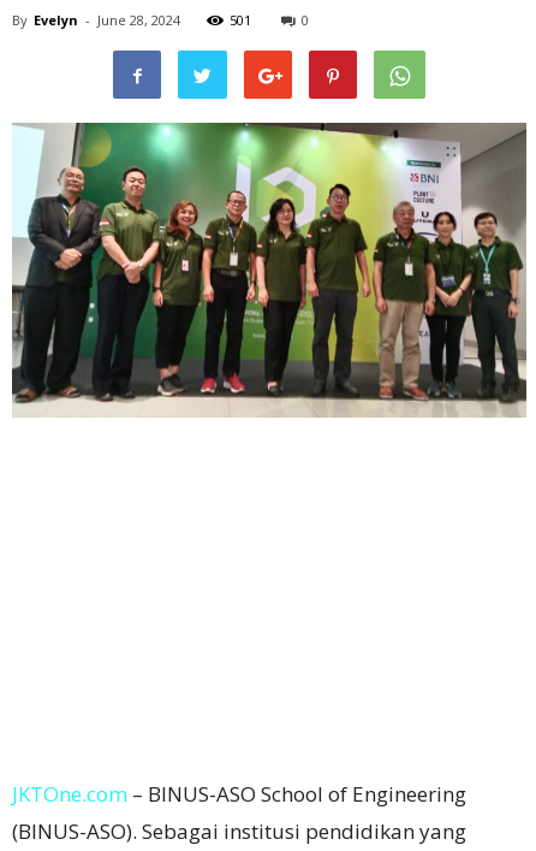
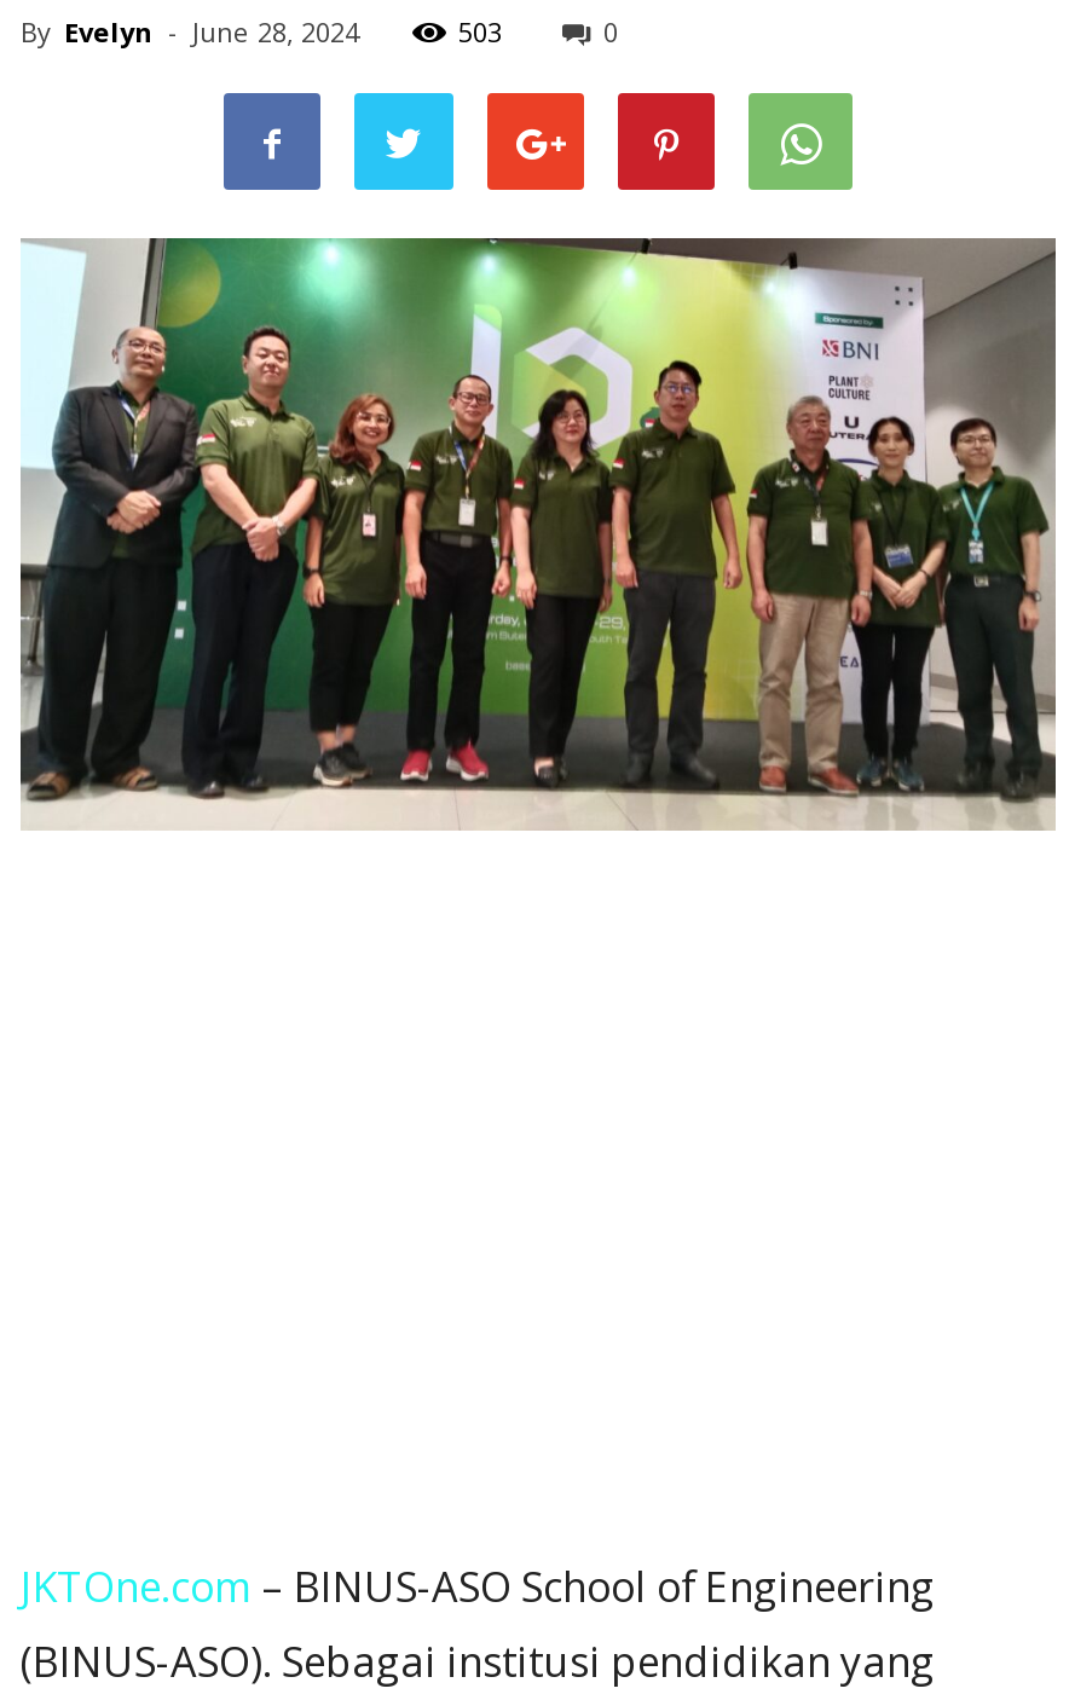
[230,11,251,29] 501 -> [458,13,502,50] 503

